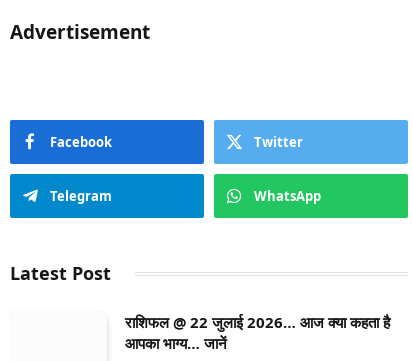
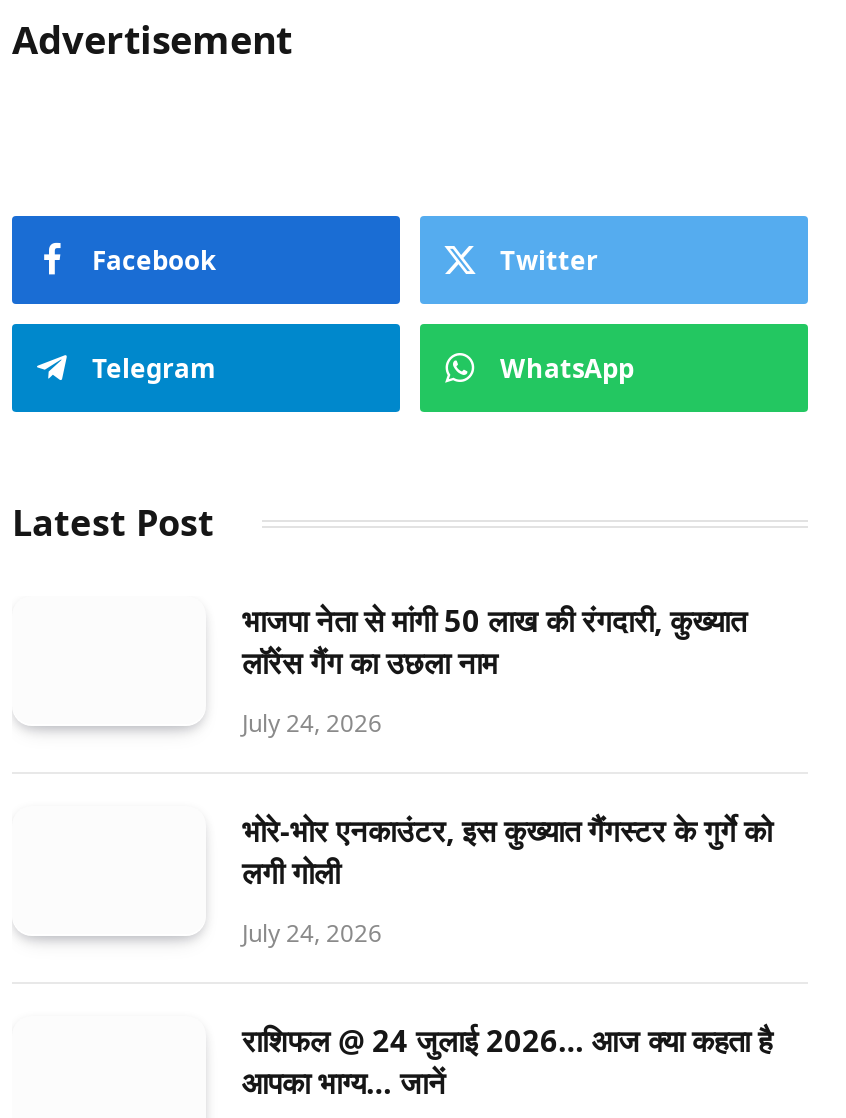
[125,312,390,332] राशिफल @ 22 जुलाई 2026… आज क्या कहता है -> [242,600,772,1060] भाजपा नेता से मांगी 50 लाख की रंगदारी, कुख्यात | लॉरेंस गैंग का उछला नाम | July 24, 2026 | भोरे-भोर एनकाउंटर, इस कुख्यात गैंगस्टर के गुर्गे को | लगी गोली | July 24, 2026 | राशिफल @ 24 जुलाई 2026… आज क्या कहता है

